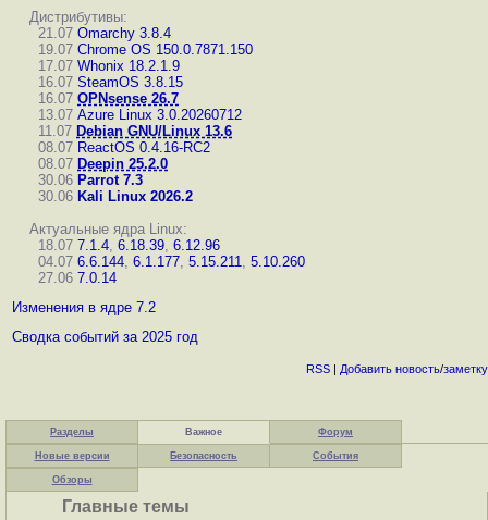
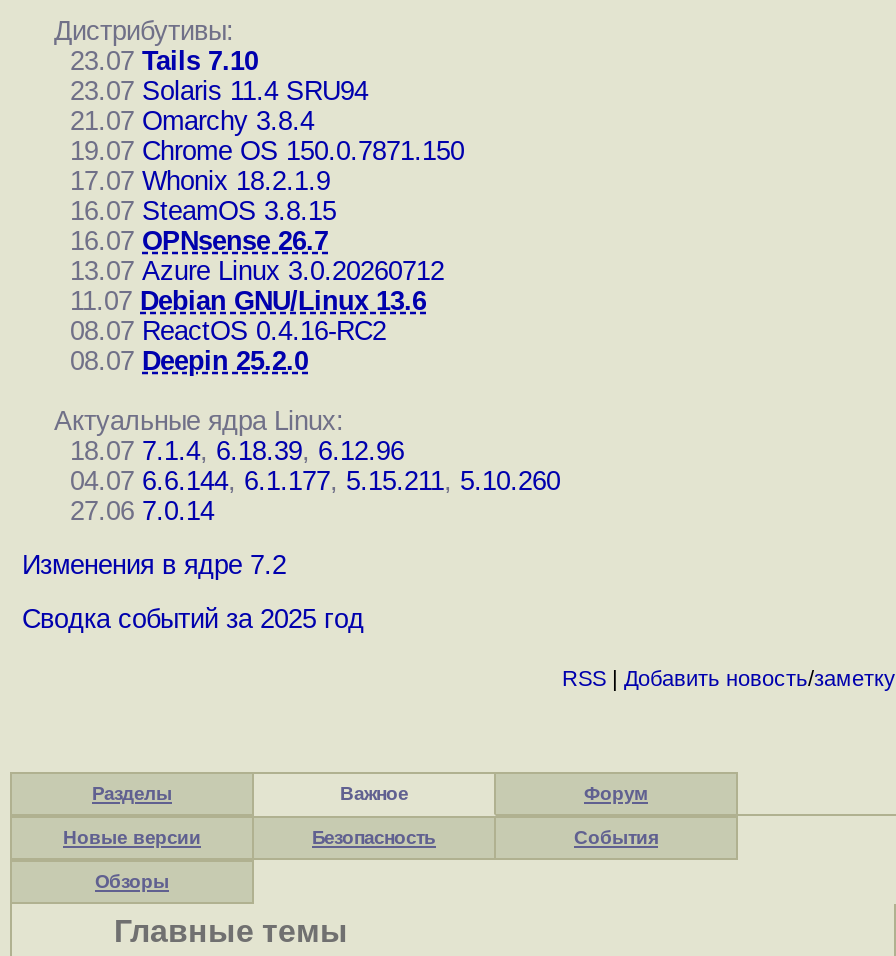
none -> [54,46,368,106] 23.07 Tails 7.10 | 23.07 Solaris 11.4 SRU94
moved [29,25,253,172] -> [54,106,464,376]: 21.07 Omarchy 3.8.4 | 19.07 Chrome OS 150.0.7871.150 | 17.07 Whonix 18.2.1.9 | ... | 08.07 ReactOS 0.4.16-RC2 | 08.07 Deepin 25.2.0
[29,172,193,205] 30.06 Parrot 7.3 | 30.06 Kali Linux 2026.2 -> none

